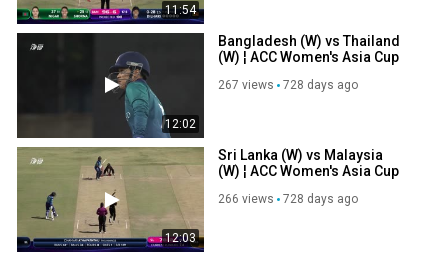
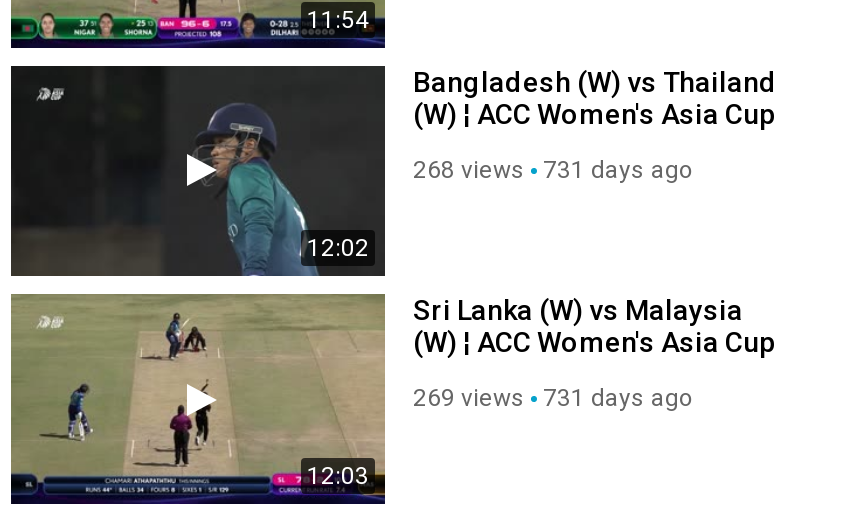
[218,78,274,92] 267 views -> [413,156,525,184] 268 views
[283,78,358,92] 728 days ago -> [543,156,693,184] 731 days ago
[218,192,274,206] 266 views -> [413,384,525,412] 269 views
[283,192,358,206] 728 days ago -> [543,384,693,412] 731 days ago

